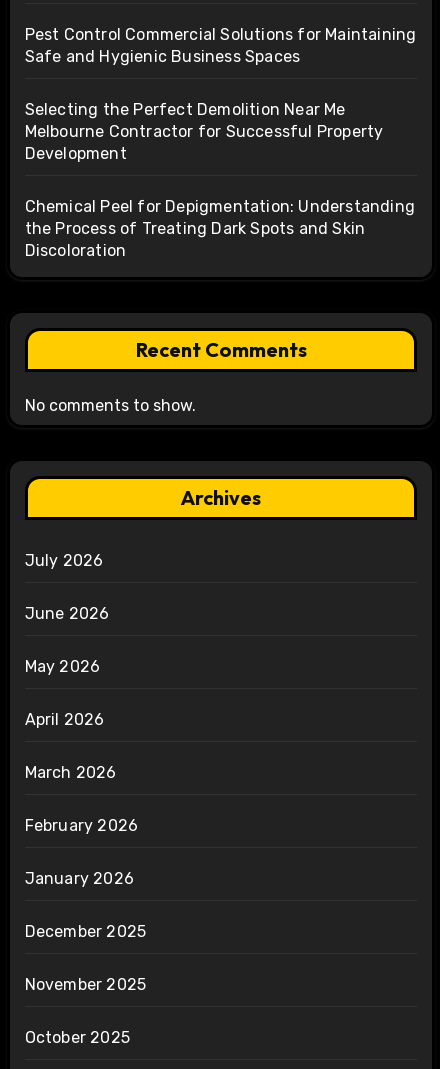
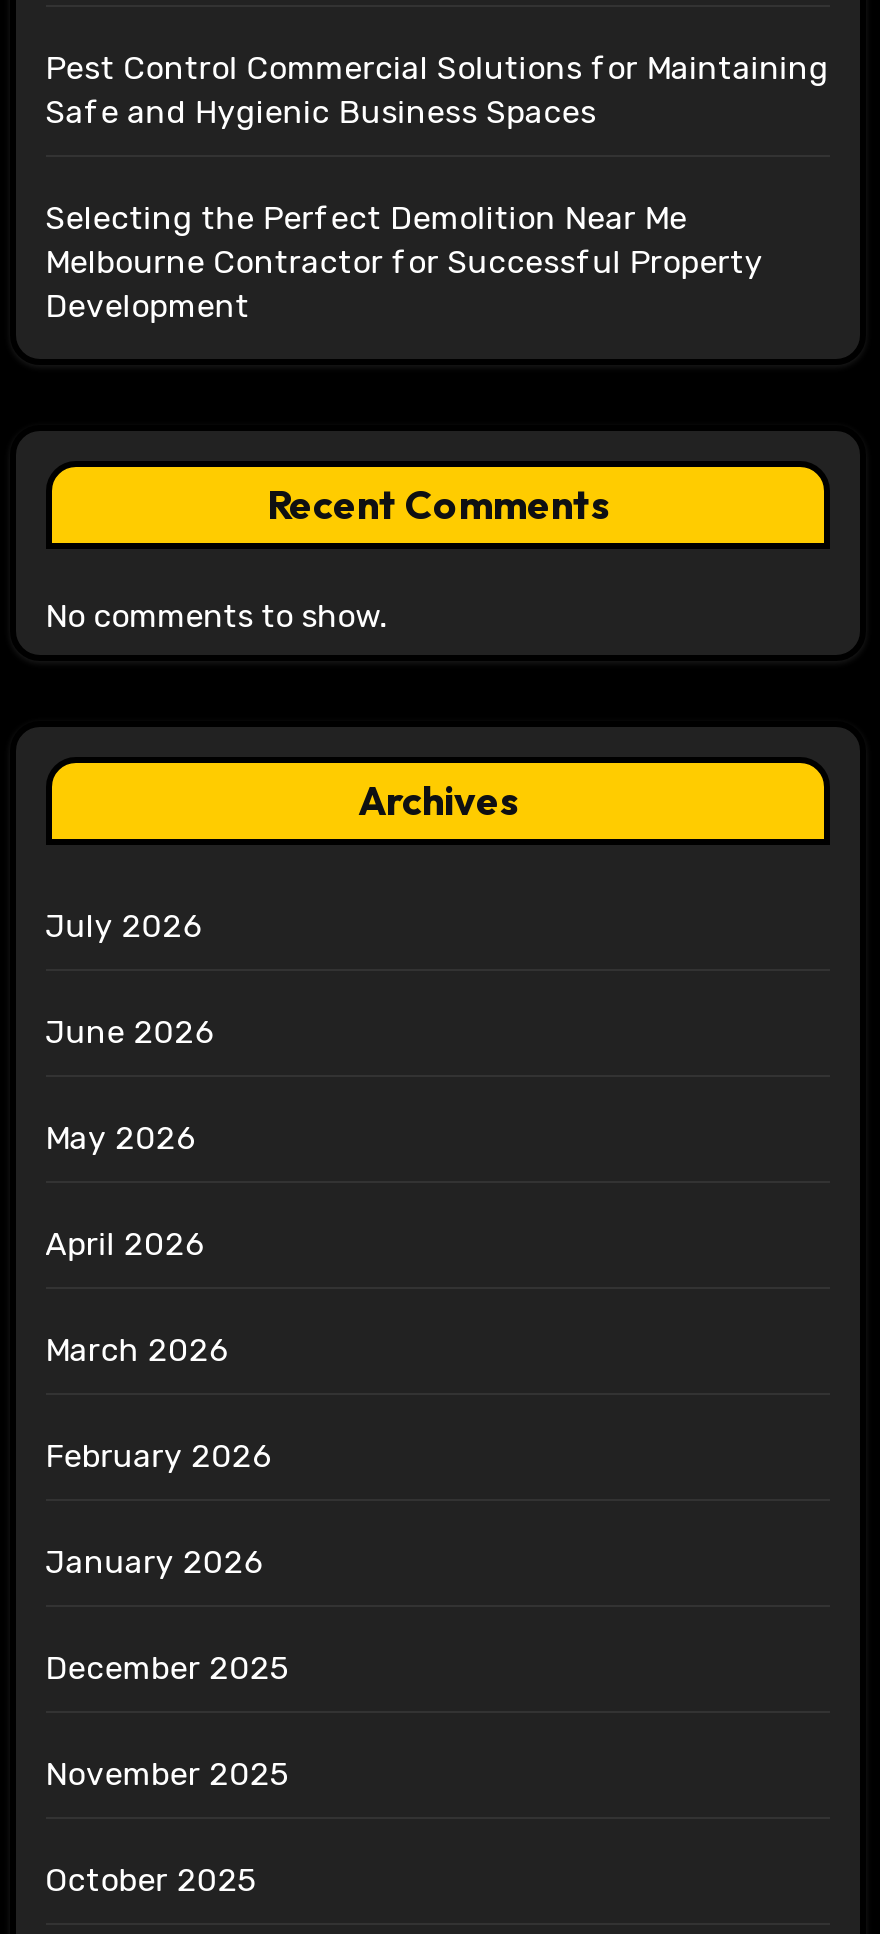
[25,197,415,260] Chemical Peel for Depigmentation: Understanding | the Process of Treating Dark Spots and Skin | Discoloration -> none

